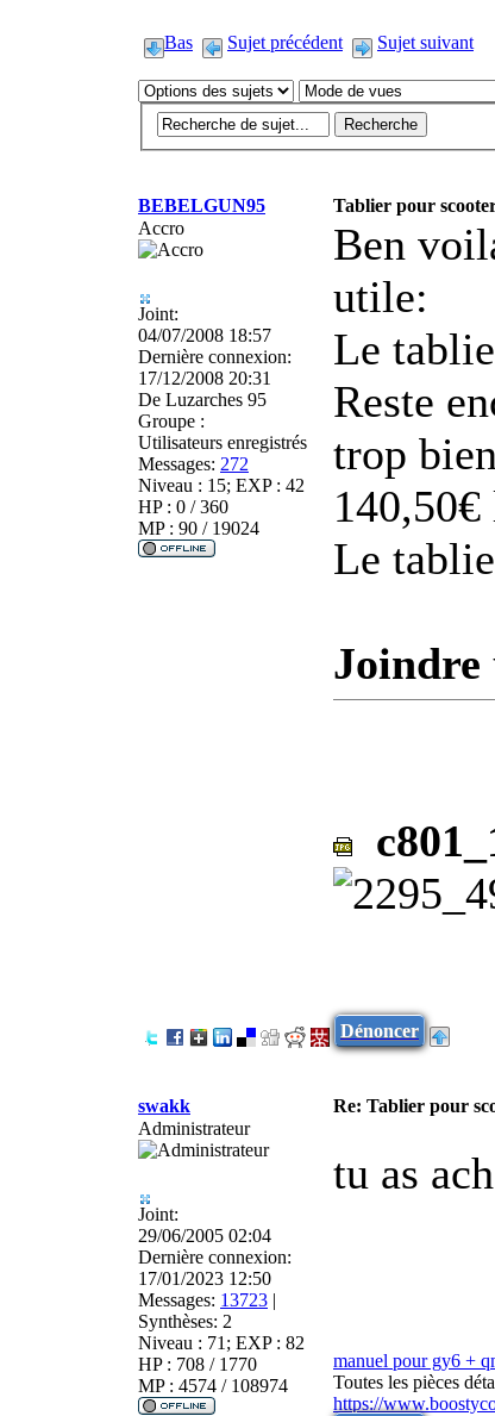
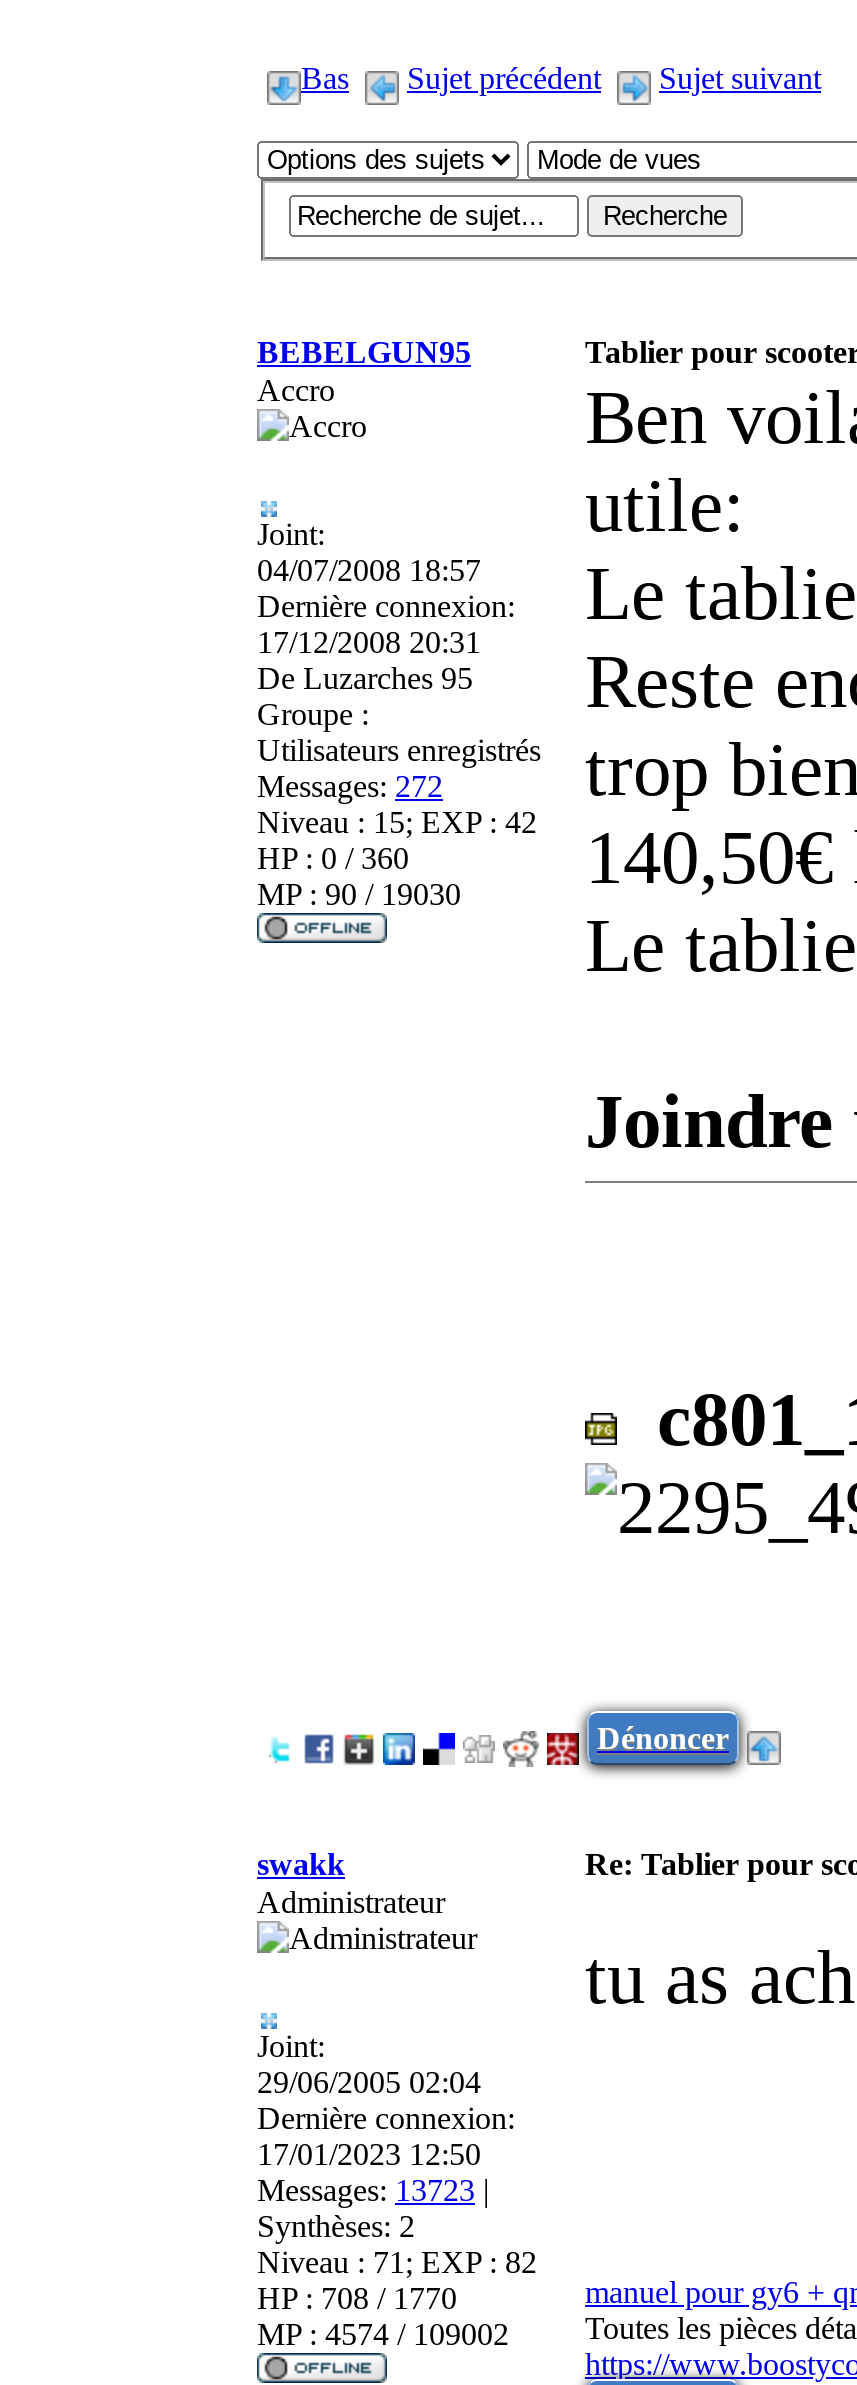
[138,518,259,538] MP : 90 / 19024 -> [257,877,461,911] MP : 90 / 19030
[138,1375,288,1396] MP : 4574 / 108974 -> [257,2317,509,2351] MP : 4574 / 109002

